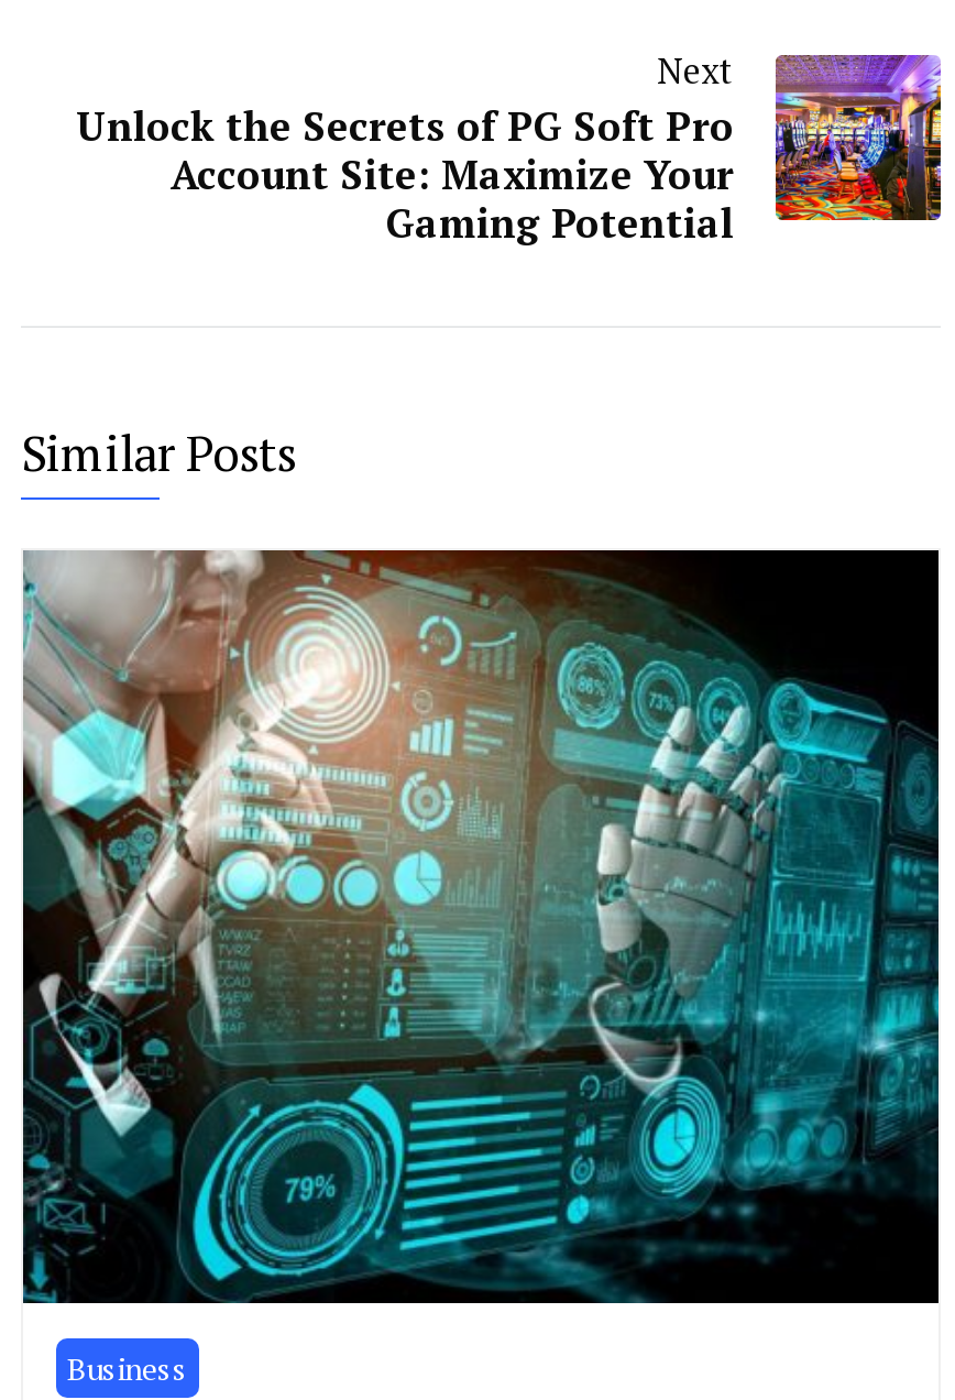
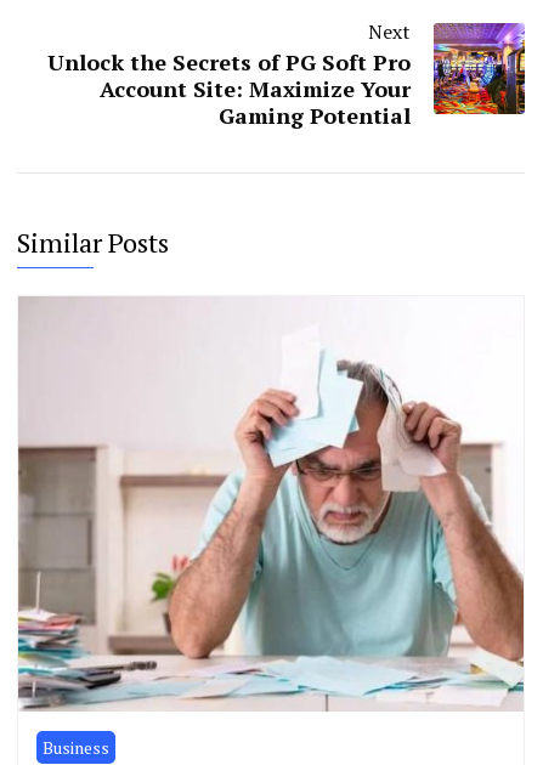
[21,548,941,1305] [image] -> [17,296,525,712] [image]

